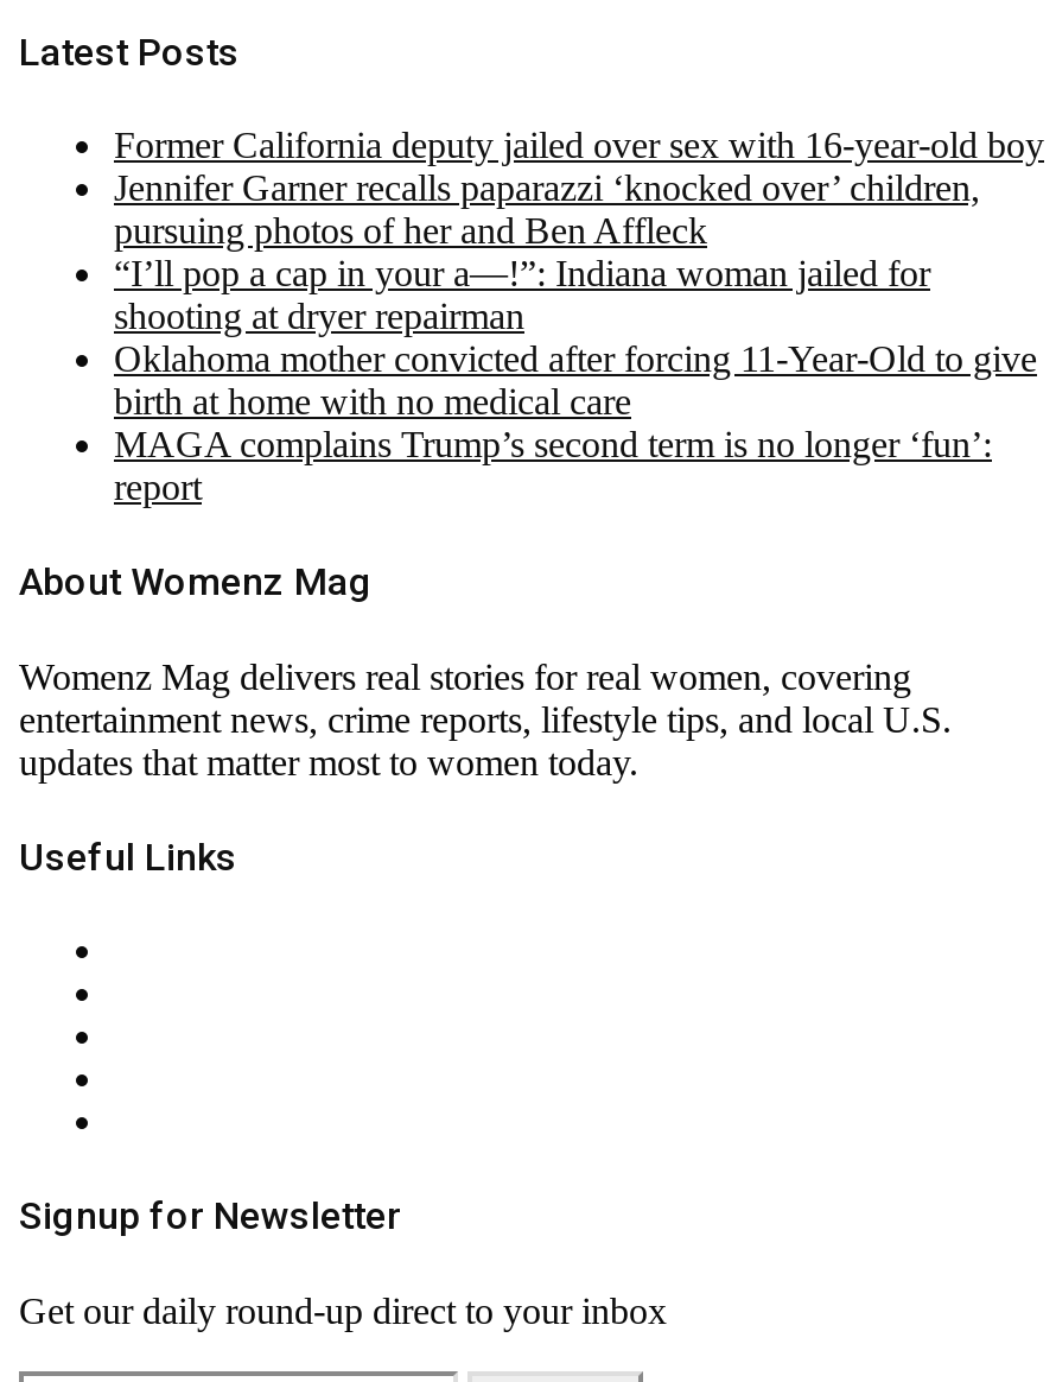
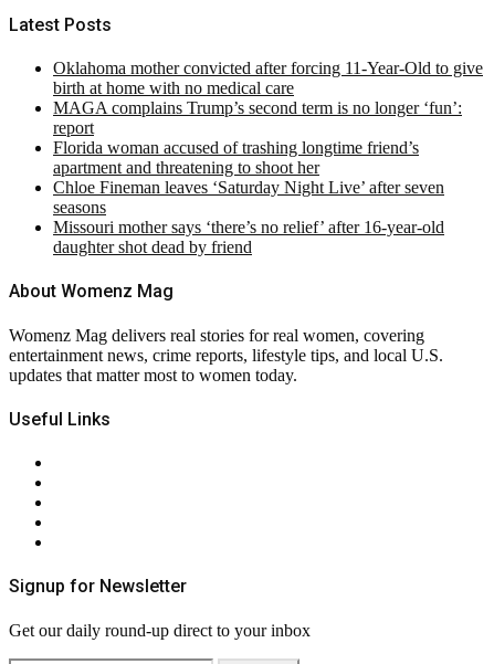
[114,125,1044,336] Former California deputy jailed over sex with 16-year-old boy | Jennifer Garner recalls paparazzi ‘knocked over’ children, | pursuing photos of her and Ben Affleck | “I’ll pop a cap in your a—!”: Indiana woman jailed for | shooting at dryer repairman -> none
moved [114,338,1037,507] -> [53,59,483,137]: Oklahoma mother convicted after forcing 11-Year-Old to give | birth at home with no medical care | MAGA complains Trump’s second term is no longer ‘fun’: | report
none -> [53,138,444,256] Florida woman accused of trashing longtime friend’s | apartment and threatening to shoot her | Chloe Fineman leaves ‘Saturday Night Live’ after seven | seasons | Missouri mother says ‘there’s no relief’ after 16-year-old | daughter shot dead by friend

